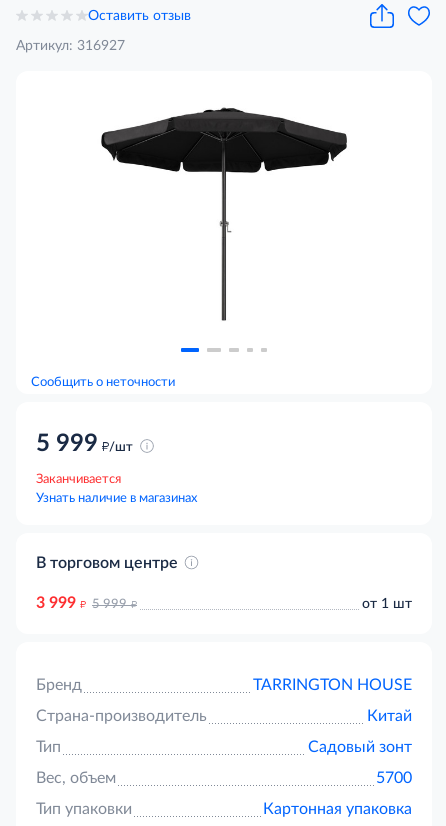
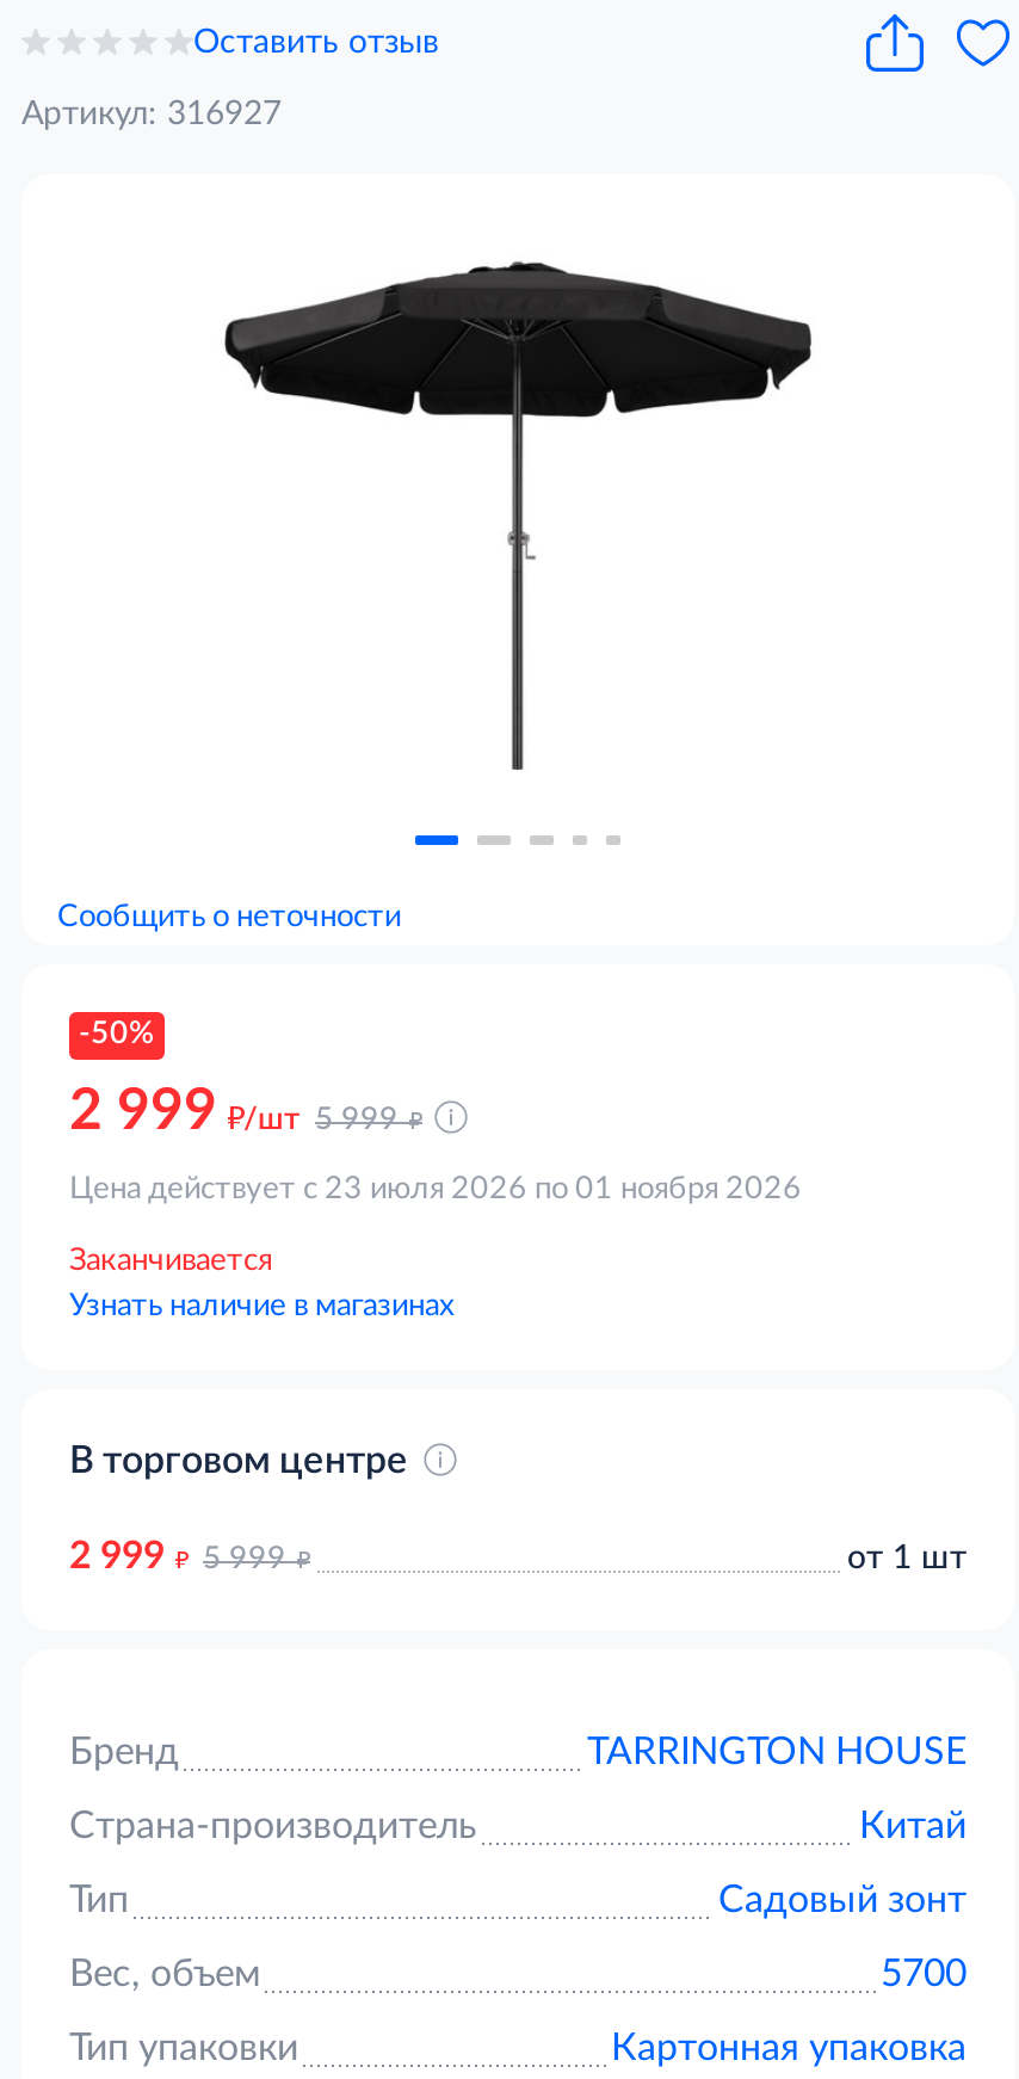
[36,432,133,456] 5 999 д/шт -> [69,1019,802,1205] -50% | 2 999 д/шт 5 999 д | Цена действует с 23 июля 2026 по 01 ноября 2026
[36,595,137,611] 3 999 д 5 999 д -> [69,1538,310,1576] 2 999 д 5 999 д

